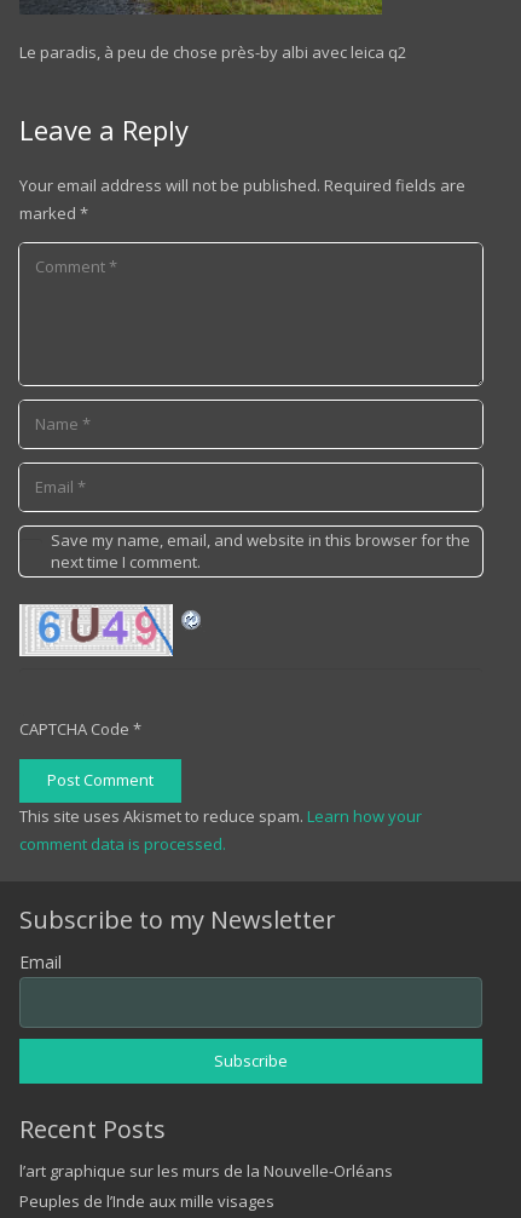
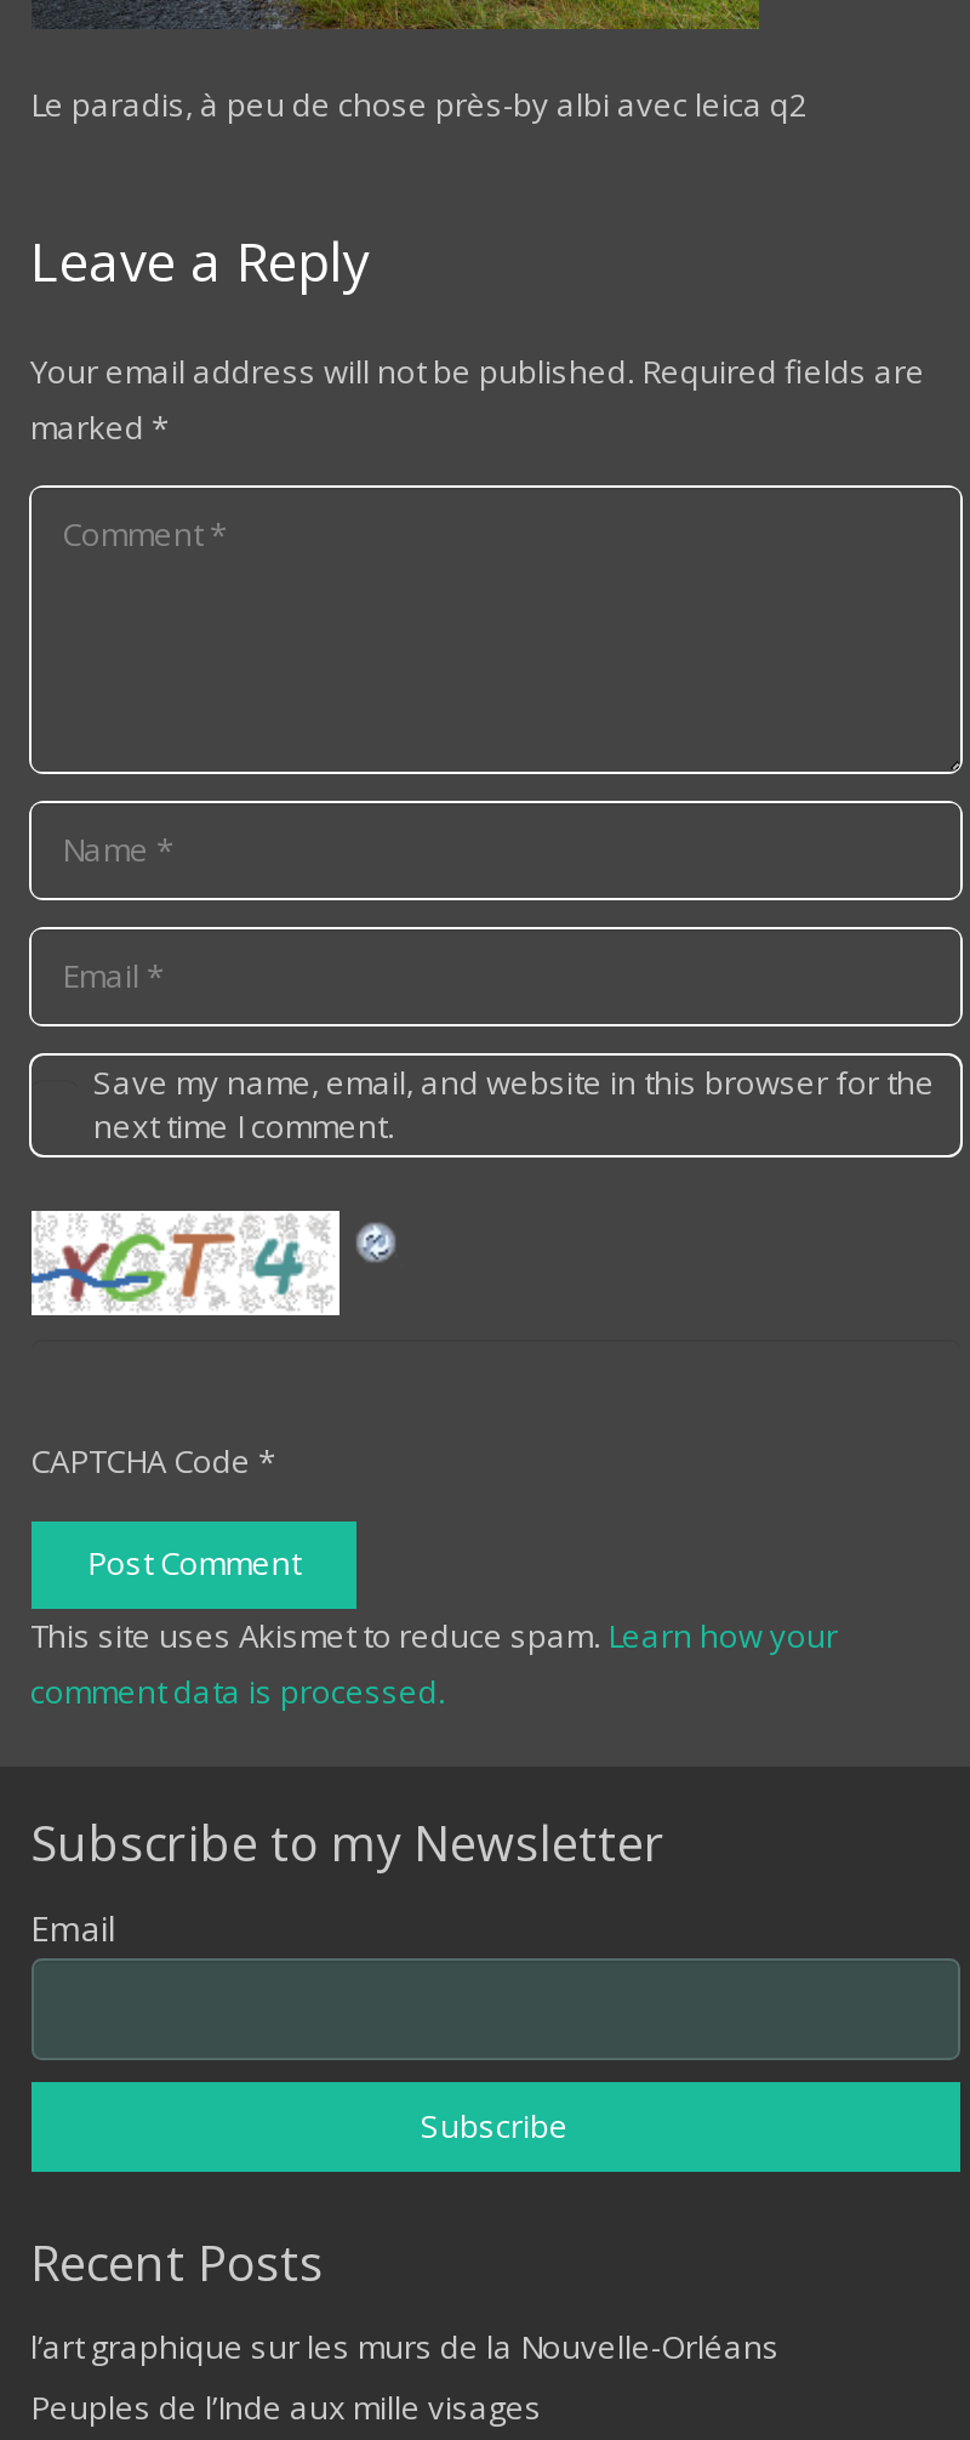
[18,604,174,656] [image] -> [29,1213,342,1313] [image]

